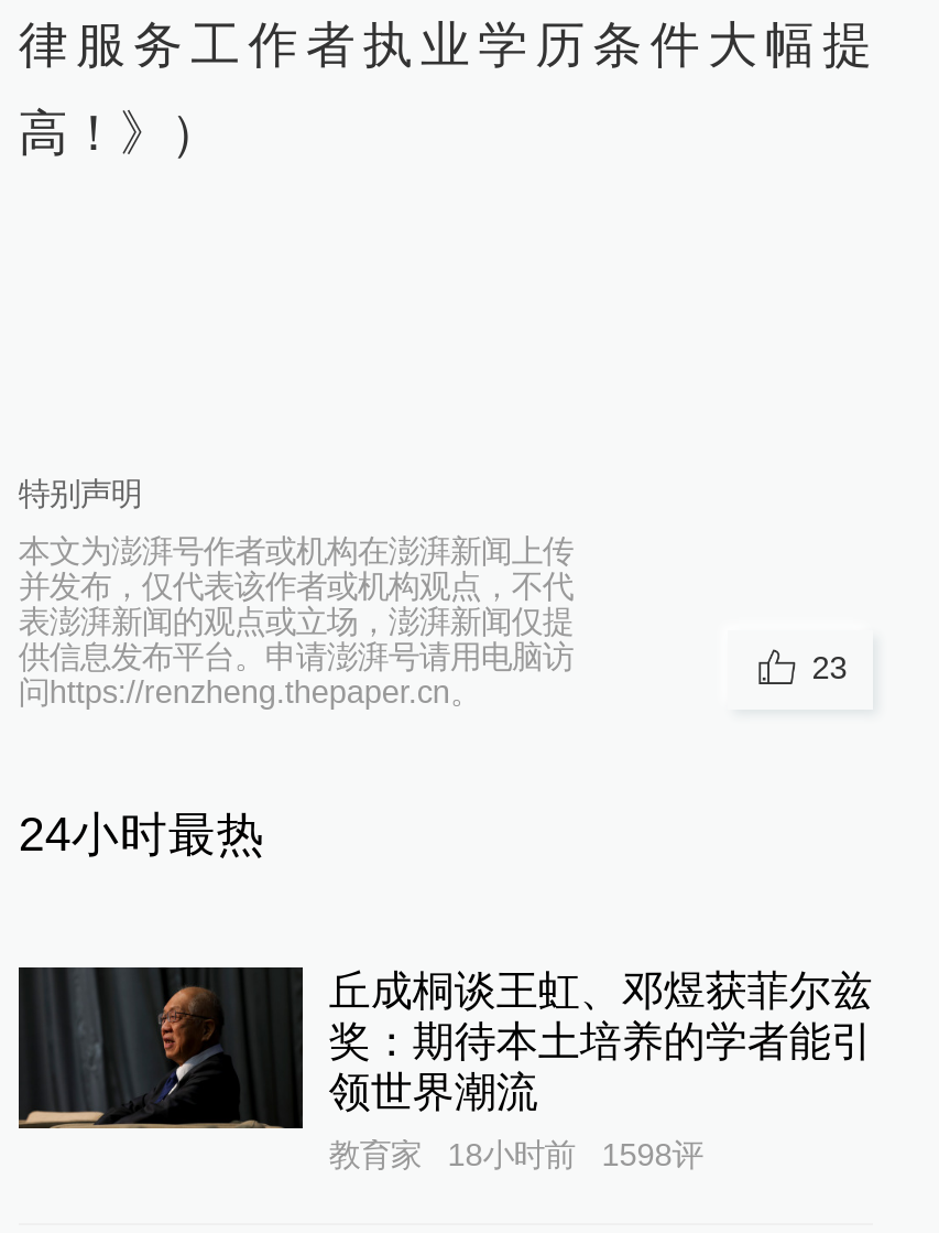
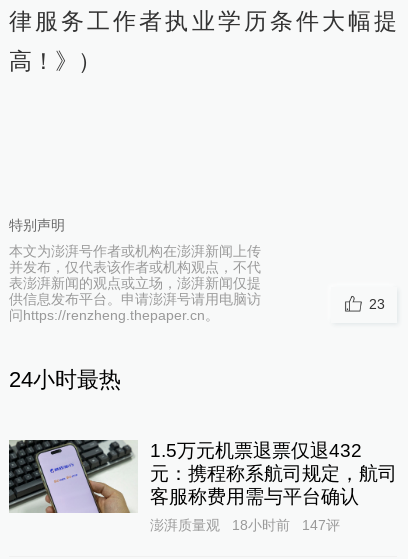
[19,965,873,1131] [image] | 丘成桐谈王虹、邓煜获菲尔兹 | 奖：期待本土培养的学者能引 | 领世界潮流 -> [9,439,397,514] [image] | 1.5万元机票退票仅退432 | 元：携程称系航司规定，航司 | 客服称费用需与平台确认
[329,1136,421,1172] 教育家 -> [150,517,220,533] 澎湃质量观
[601,1136,703,1172] 1598评 -> [302,517,340,533] 147评

